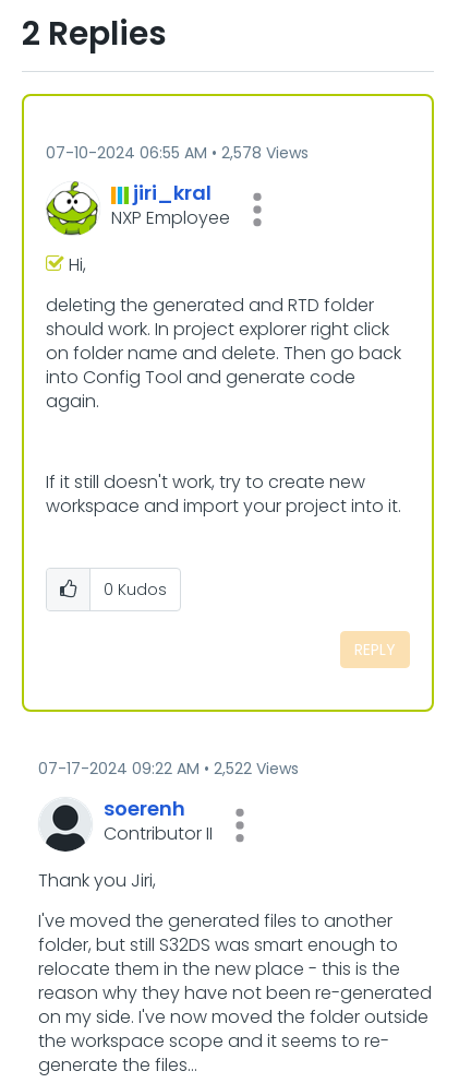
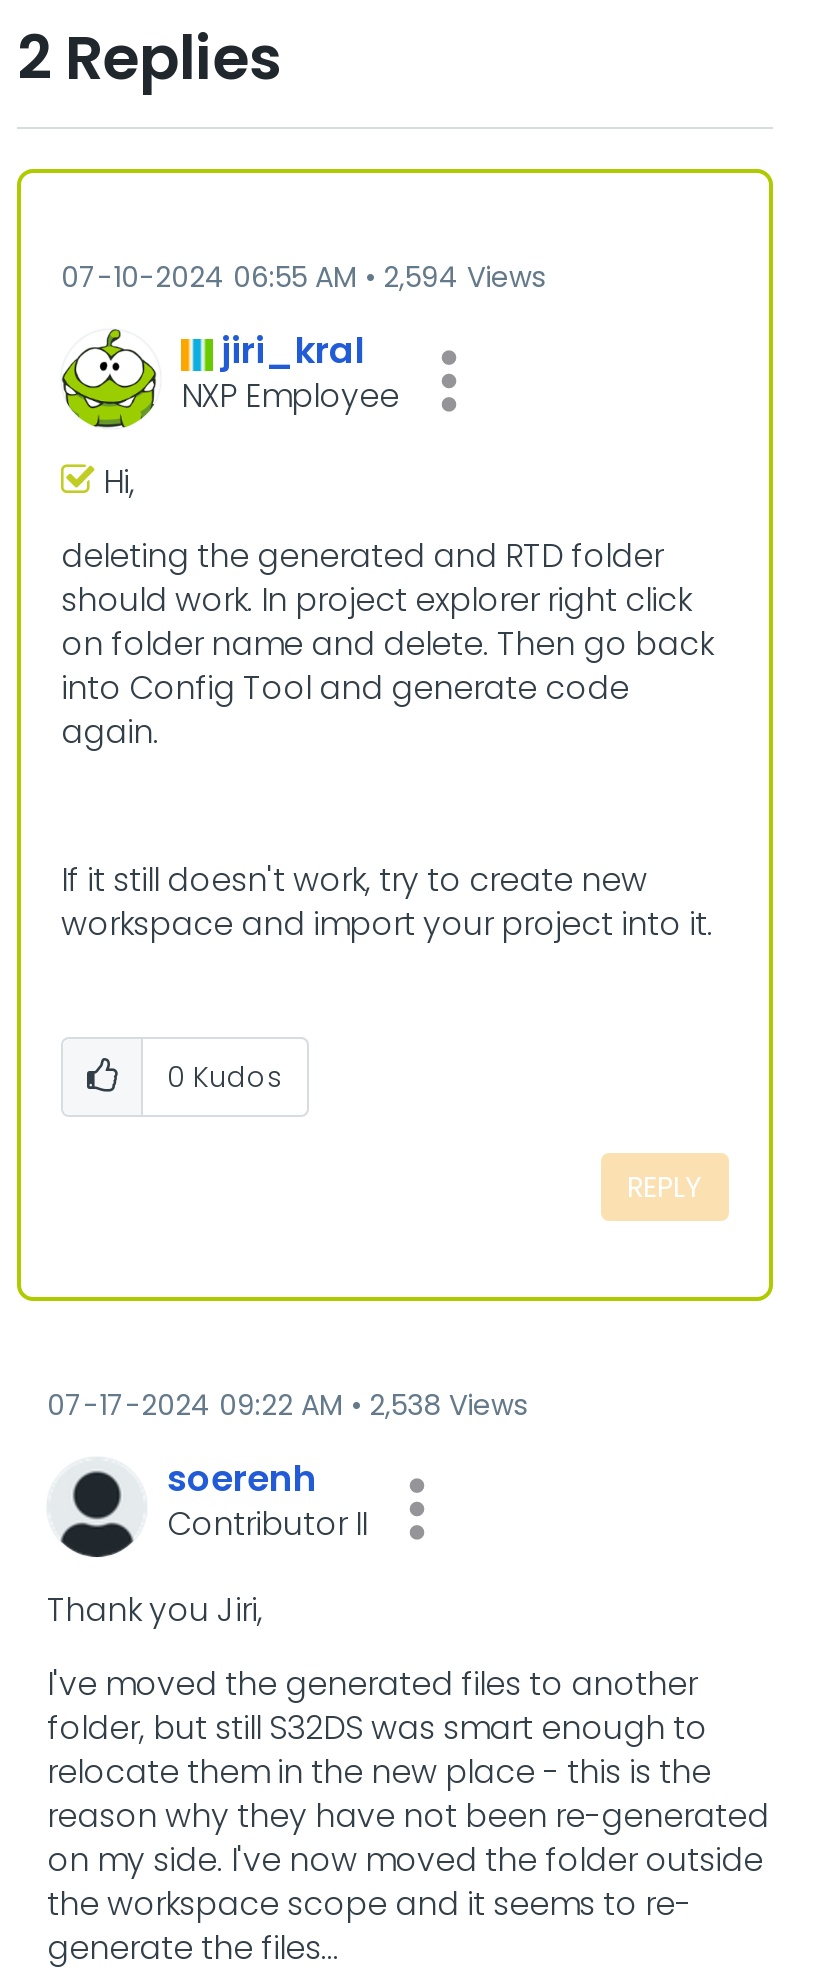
[46,142,309,164] 07-10-2024 06:55 AM 2,578 Views -> [61,257,545,297] 07-10-2024 06:55 AM 2,594 Views
[38,758,299,779] 07-17-2024 09:22 AM 2,522 Views -> [47,1385,527,1425] 07-17-2024 09:22 AM 2,538 Views

